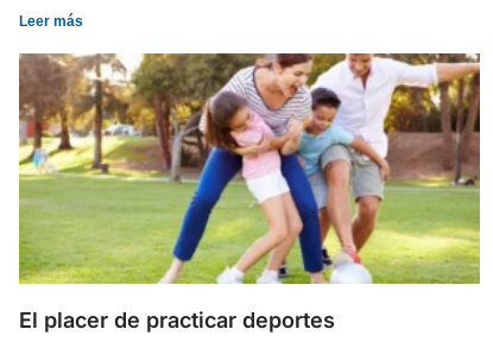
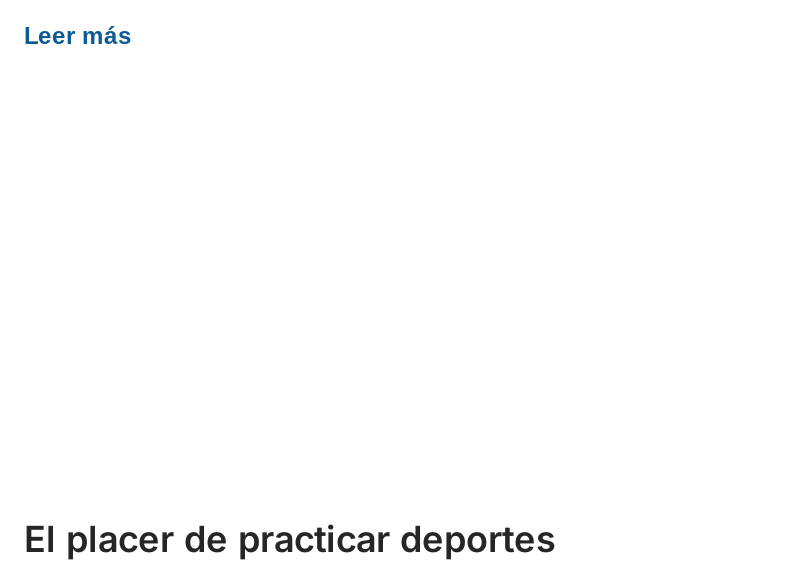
[18,52,481,285] [image] -> none

